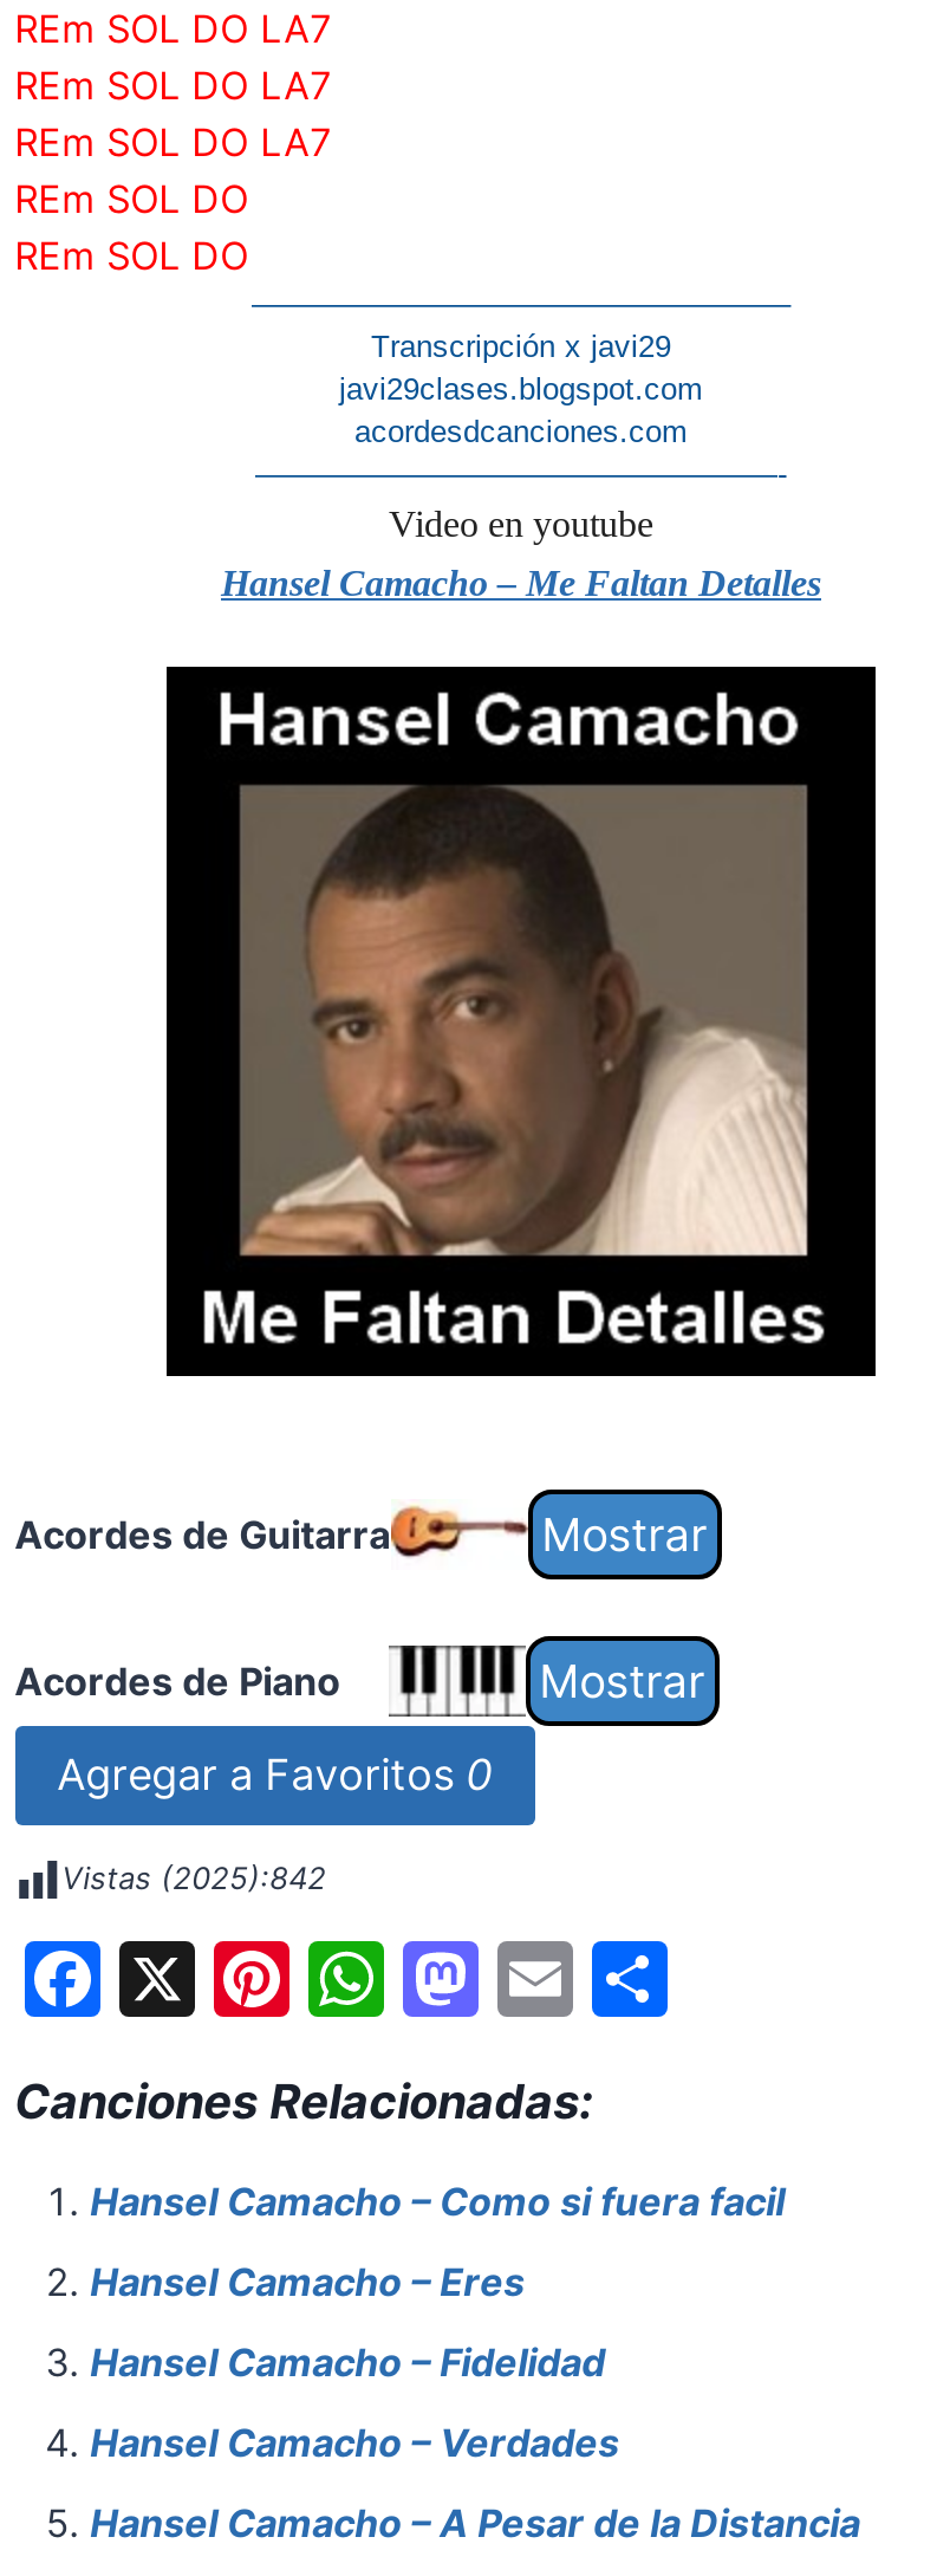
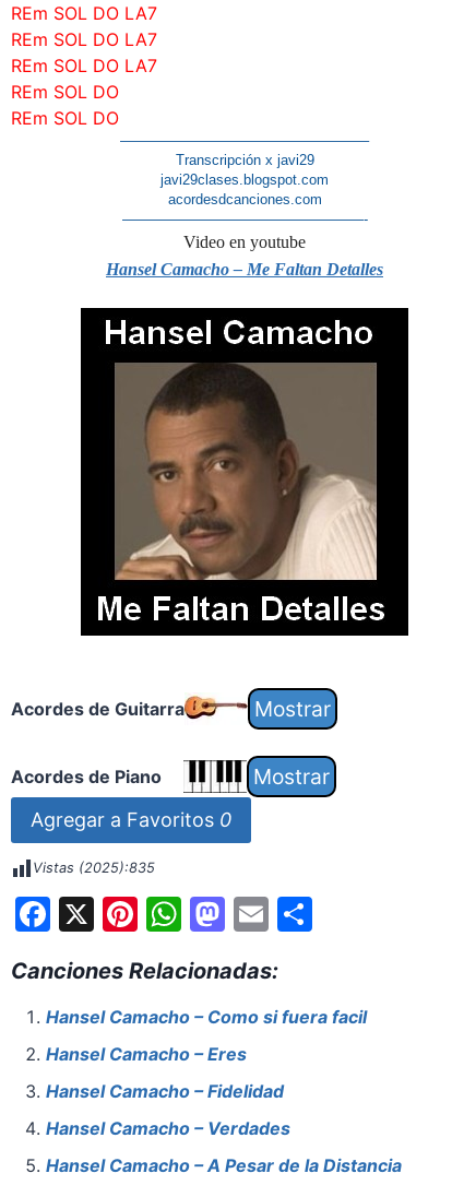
[62,1862,326,1897] Vistas (2025):842 -> [32,860,155,876] Vistas (2025):835

